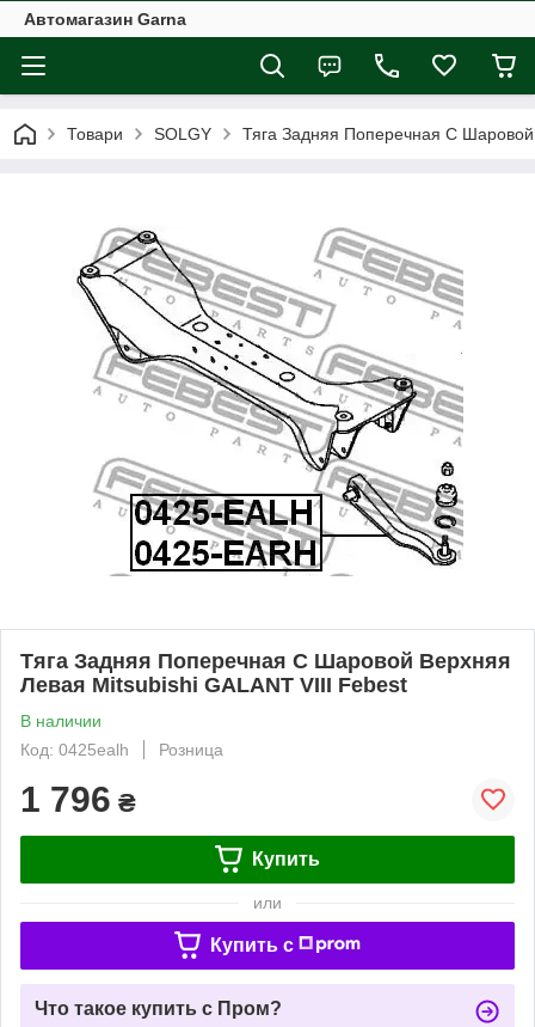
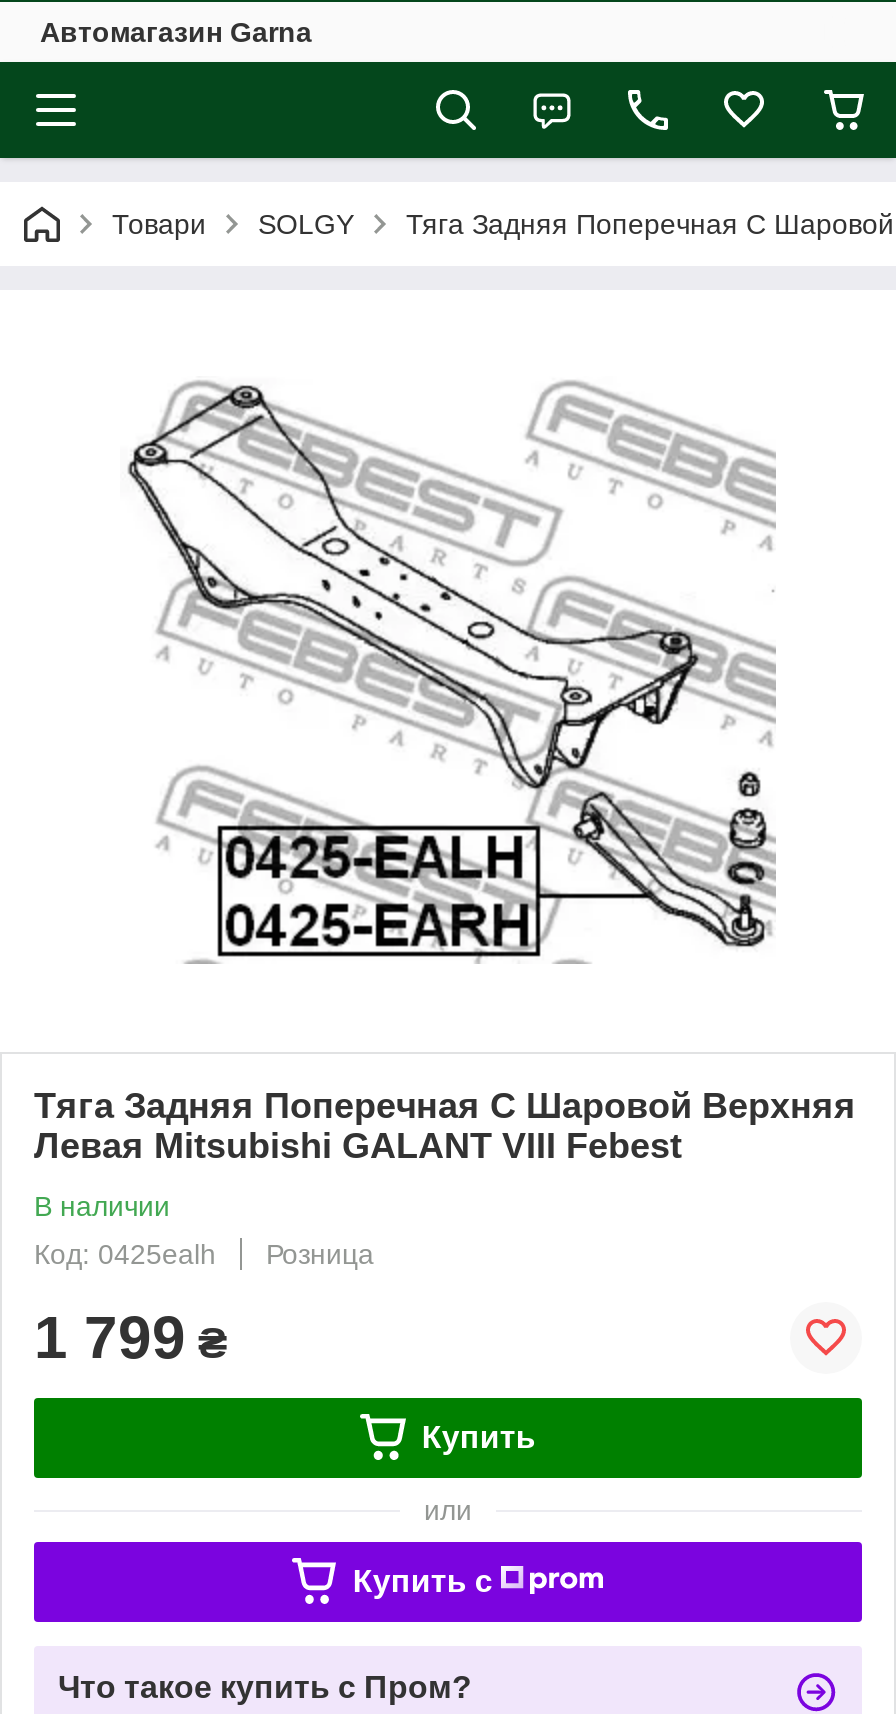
[20,779,136,819] 1 796 ₴ -> [34,1304,228,1370] 1 799 ₴

